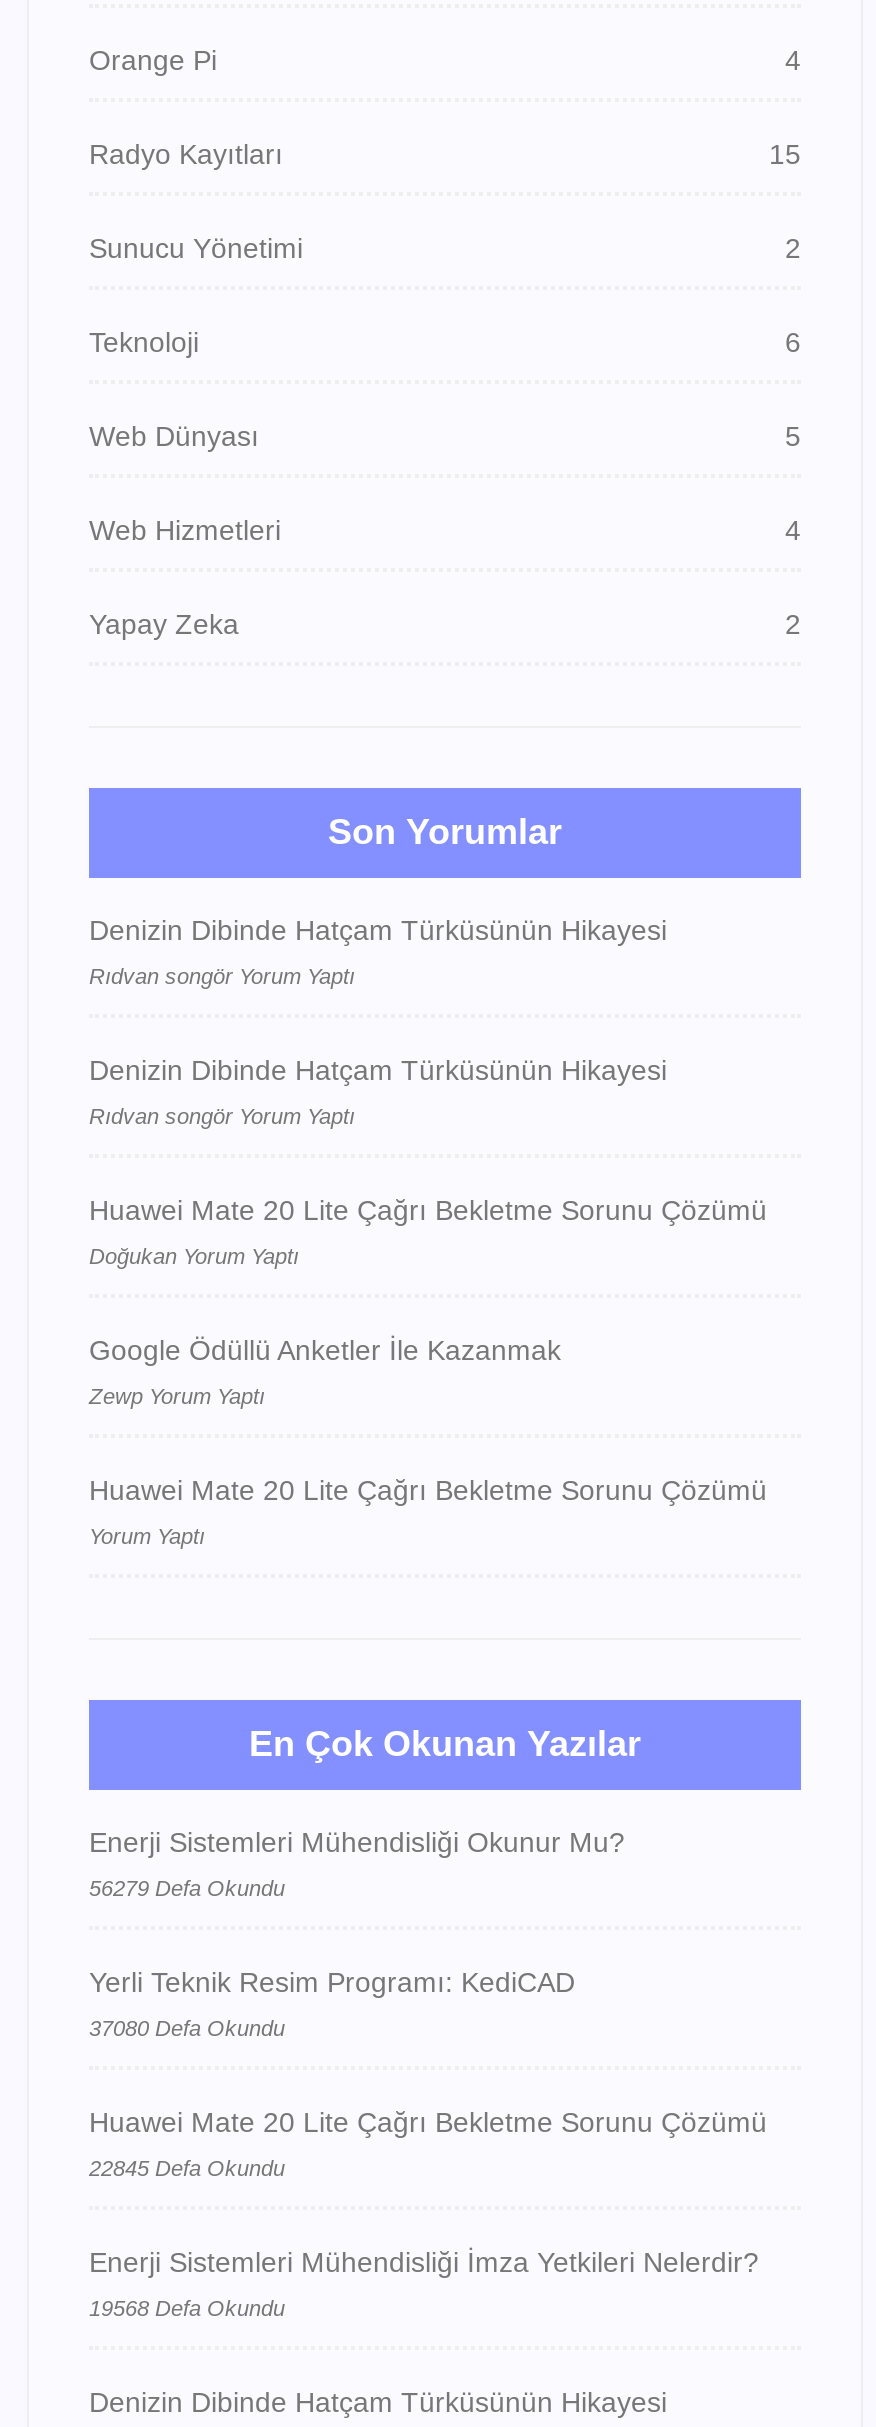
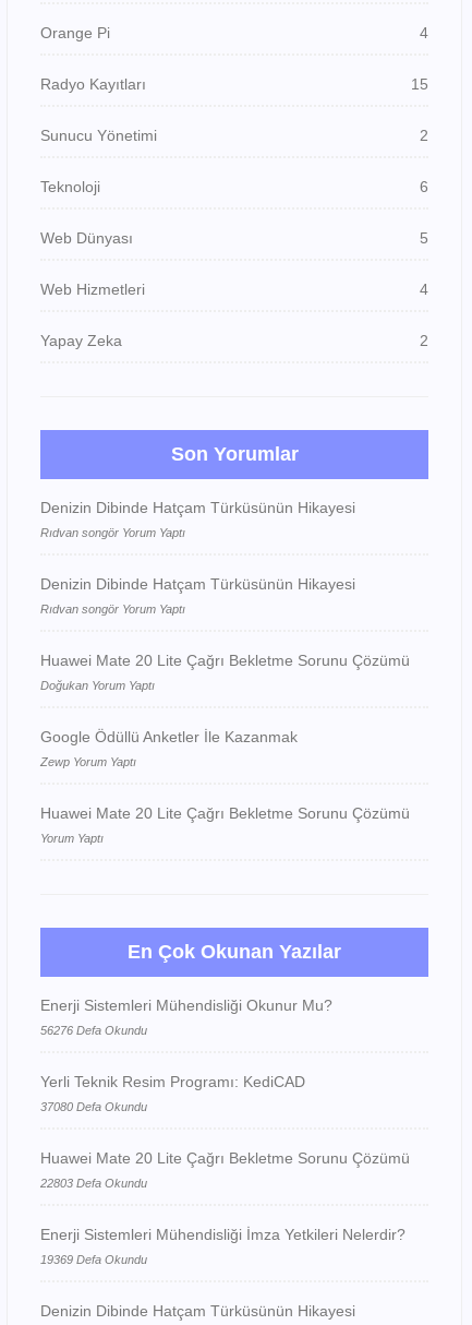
[89,1875,285,1899] 56279 Defa Okundu -> [40,1023,147,1037] 56276 Defa Okundu
[89,2155,285,2179] 22845 Defa Okundu -> [40,1176,147,1189] 22803 Defa Okundu
[89,2295,285,2319] 19568 Defa Okundu -> [40,1253,147,1266] 19369 Defa Okundu

